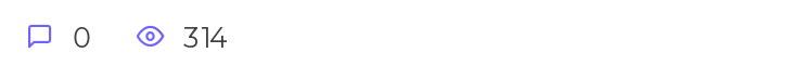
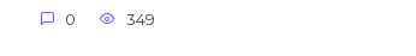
[183,22,227,54] 314 -> [126,10,155,28] 349

